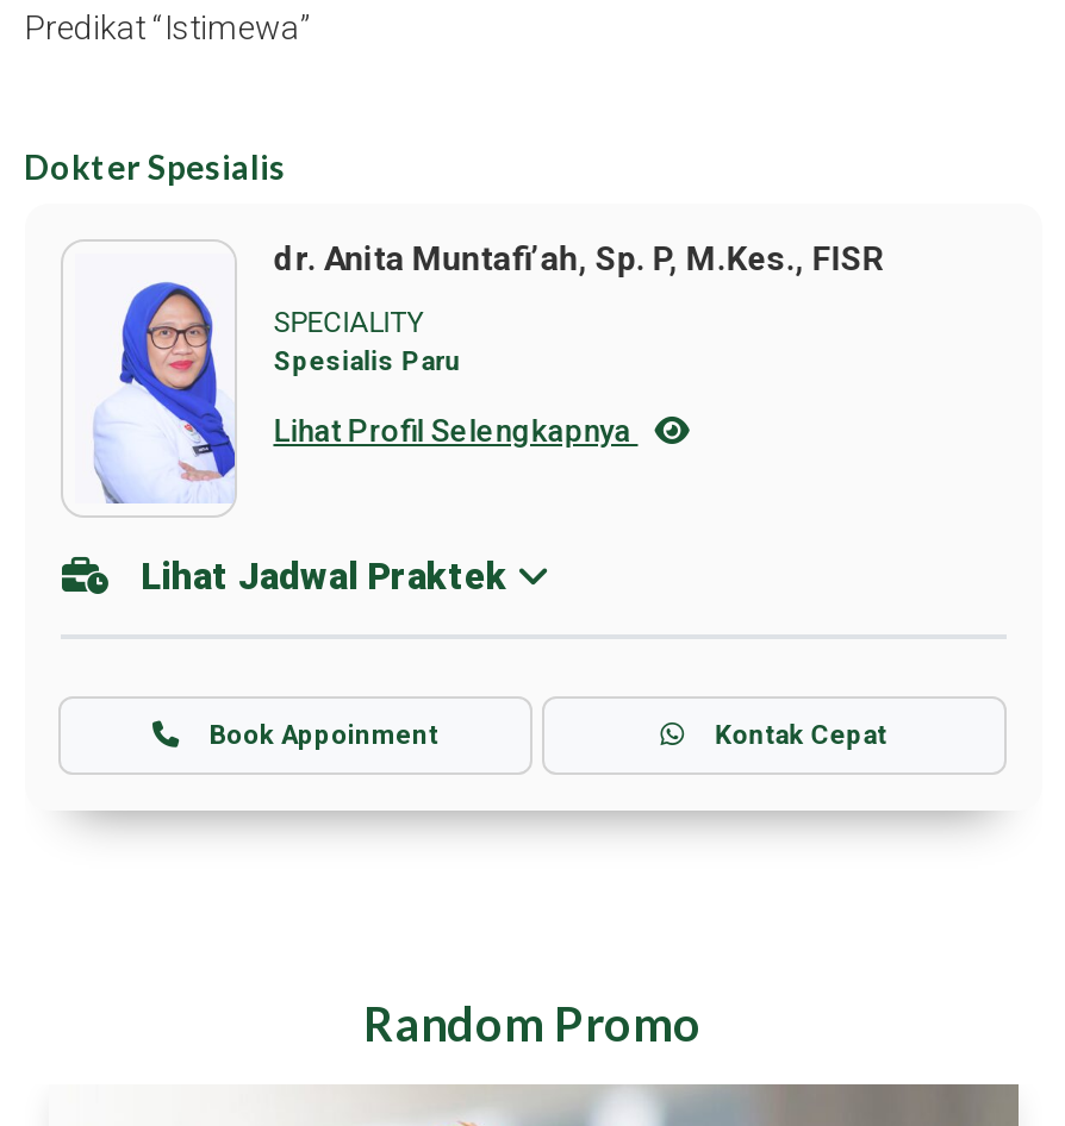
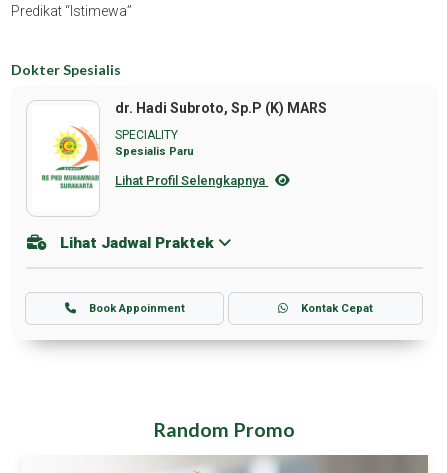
[273,239,883,277] dr. Anita Muntafi’ah, Sp. P, M.Kes., FISR -> [115,100,327,116] dr. Hadi Subroto, Sp.P (K) MARS
[92,279,237,507] [image] -> [40,118,100,212] [image]

